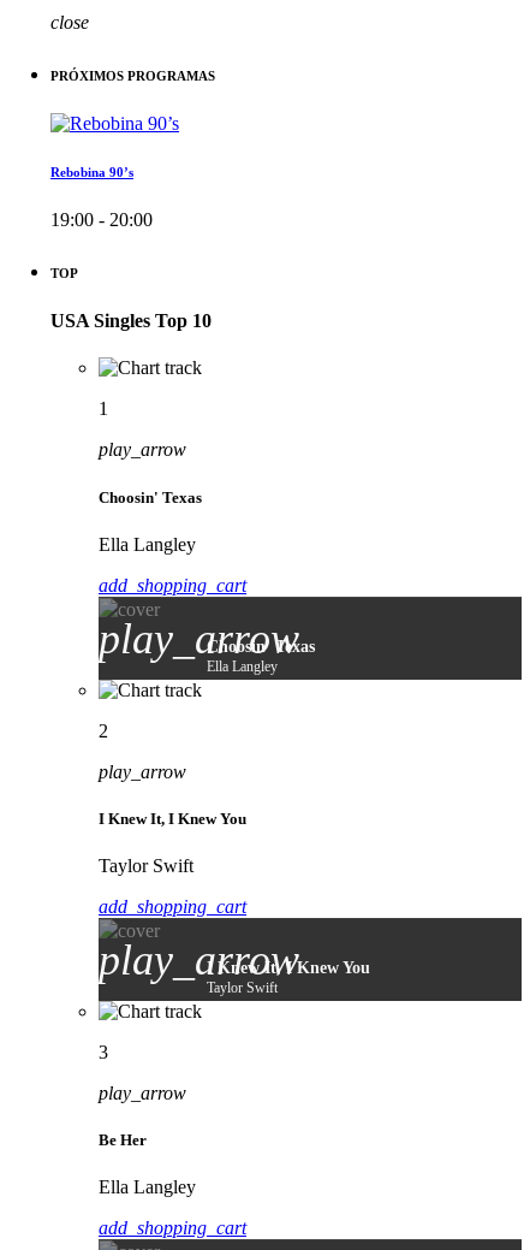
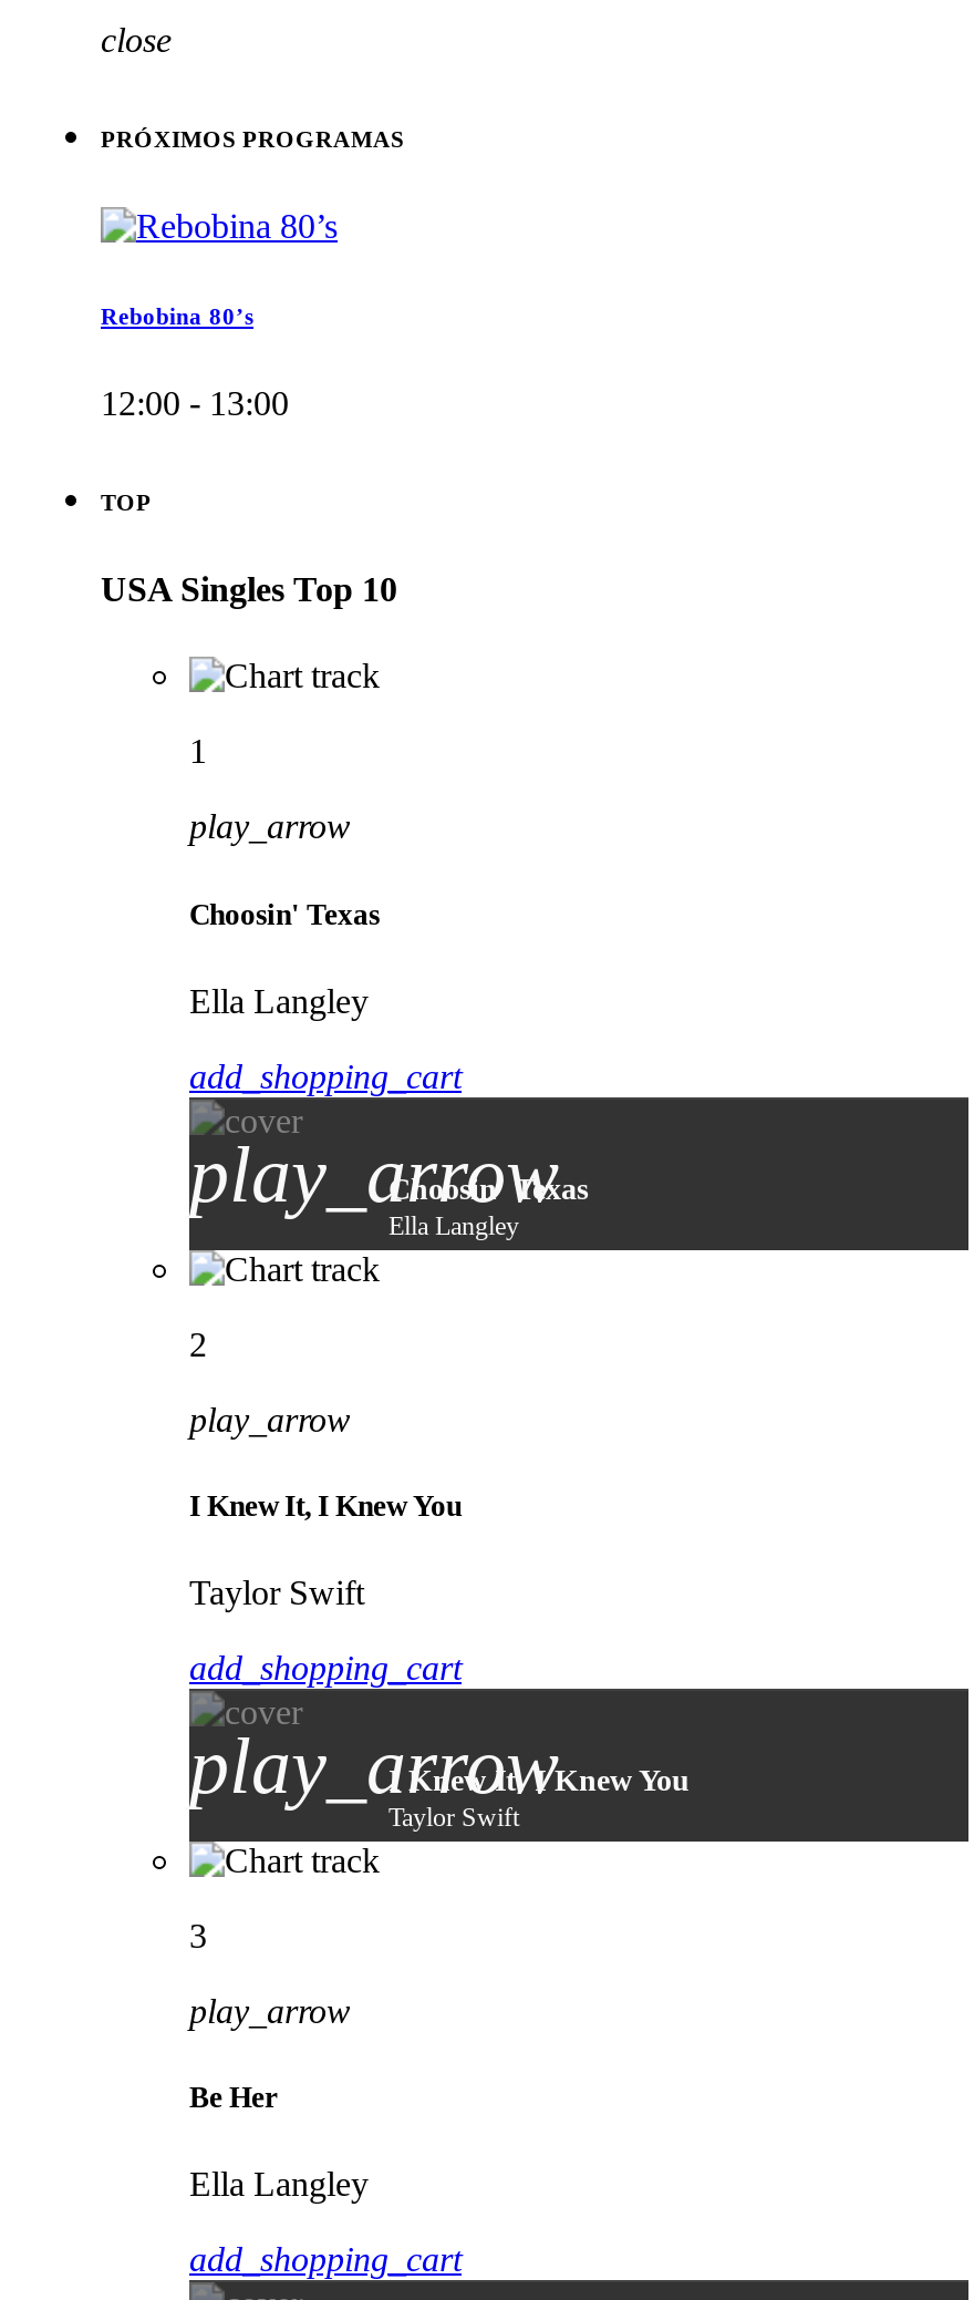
[50,165,133,179] Rebobina 90’s -> [101,303,253,329] Rebobina 80’s
[50,210,153,230] 19:00 - 20:00 -> [101,385,289,422] 12:00 - 13:00

